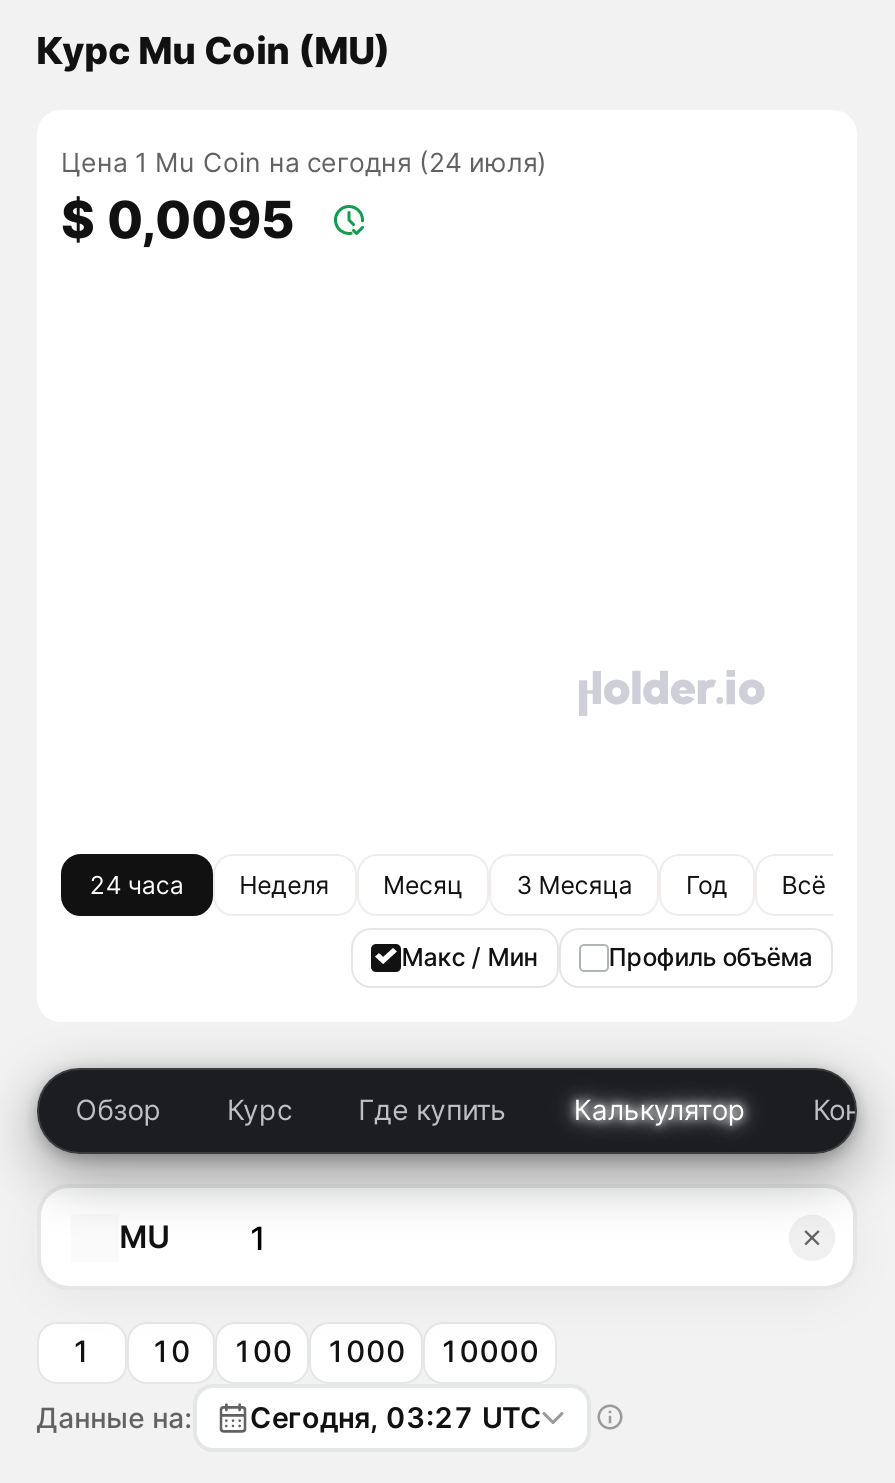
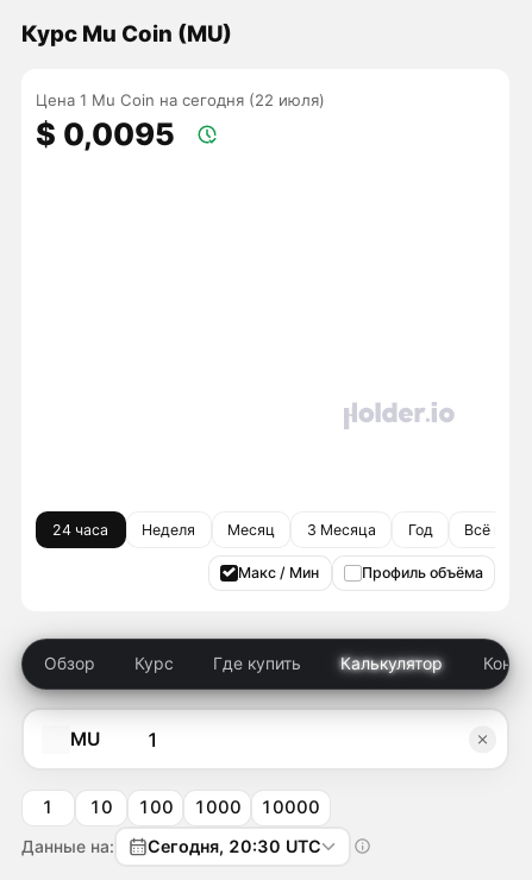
[61,147,547,179] Цена 1 Mu Coin на сегодня (24 июля) -> [36,91,325,110] Цена 1 Mu Coin на сегодня (22 июля)
[36,1400,542,1435] Данные на: Сегодня, 03:27 UTC -> [21,836,322,857] Данные на: Сегодня, 20:30 UTC

